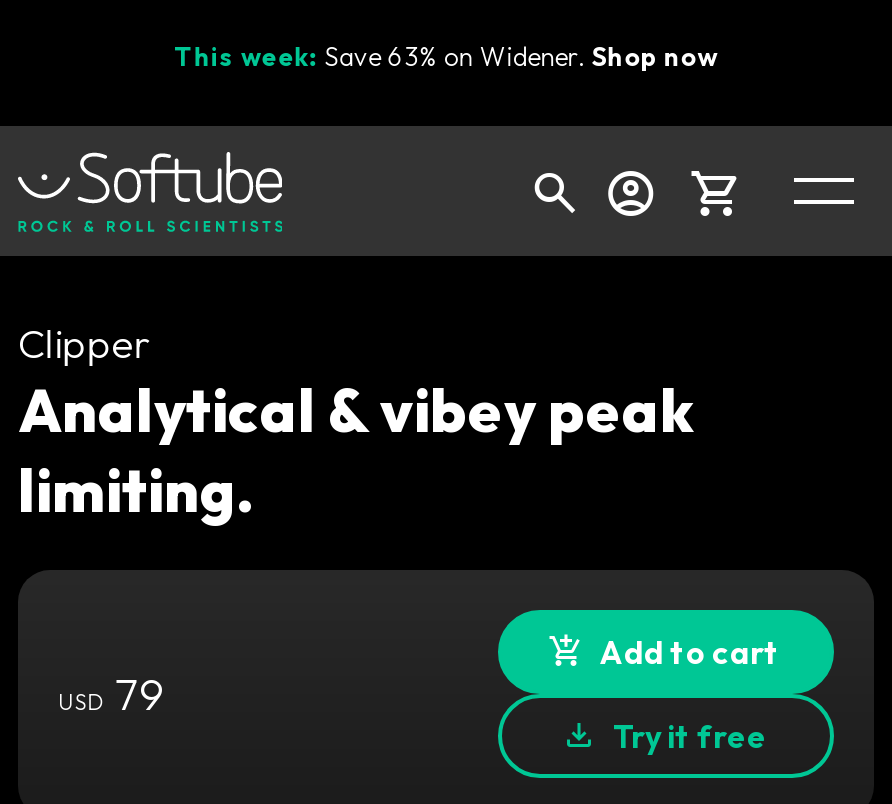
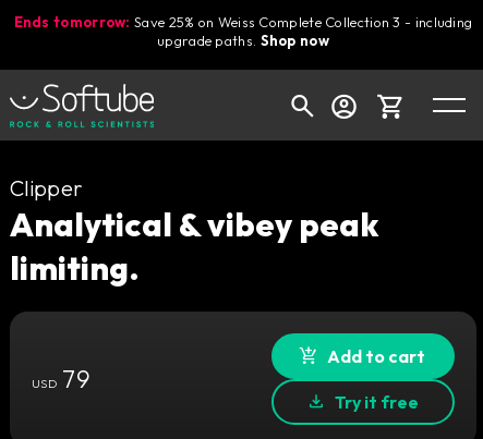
[174,39,718,71] This week: Save 63% on Widener. Shop now -> [14,13,473,49] Ends tomorrow: Save 25% on Weiss Complete Collection 3 - including | upgrade paths. Shop now

